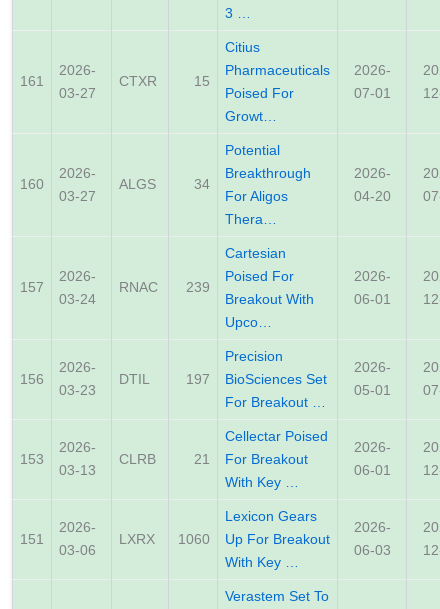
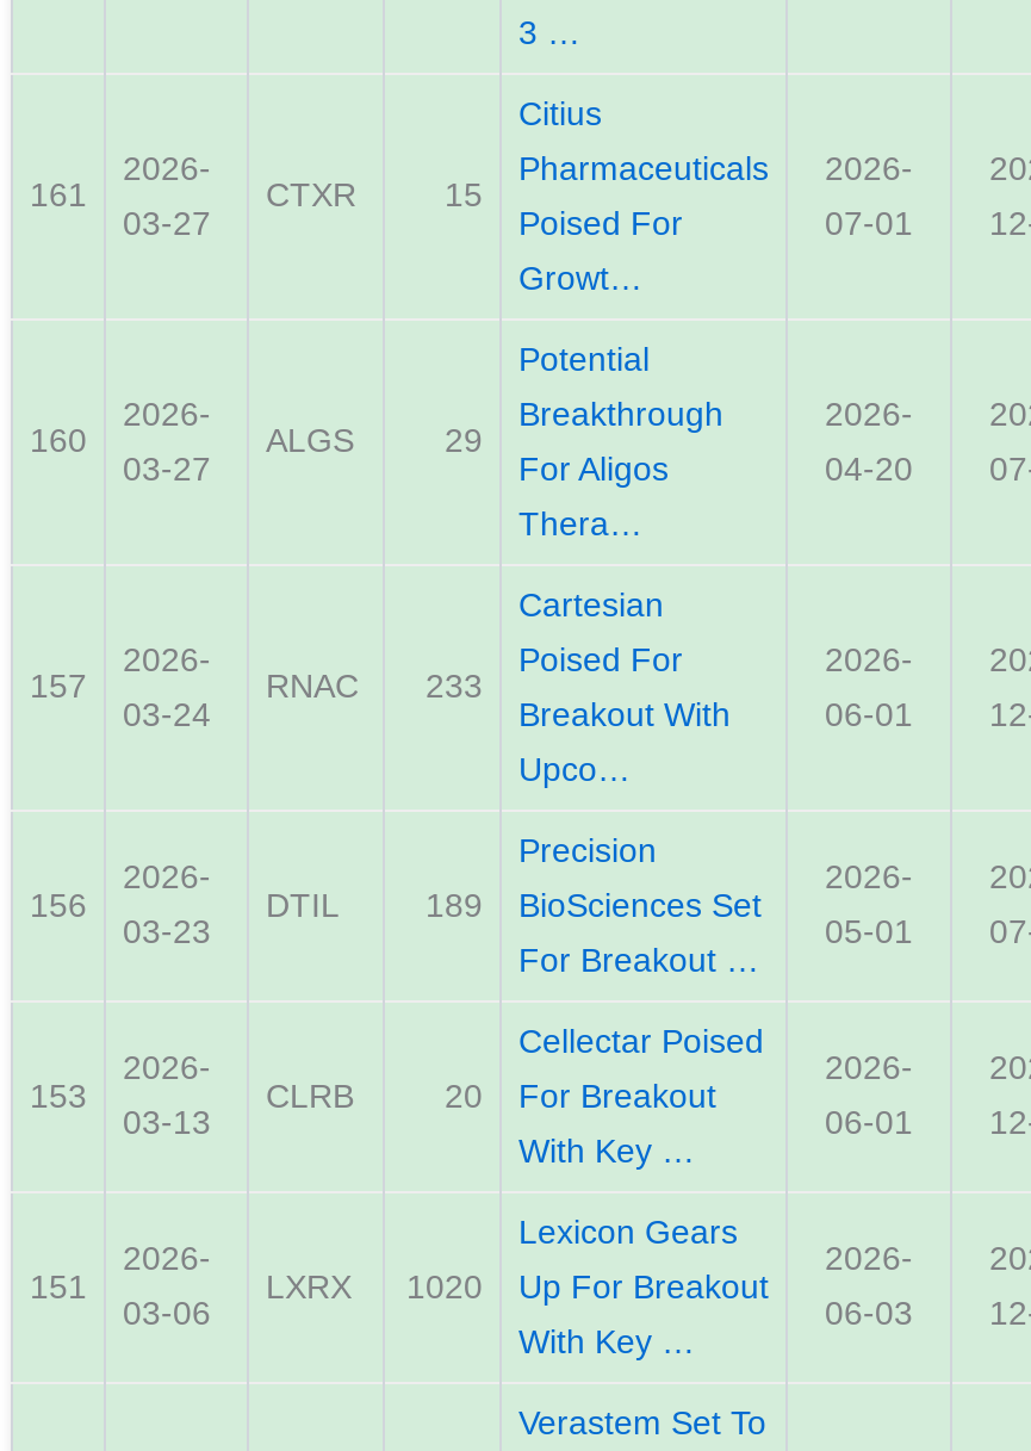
[194,176,210,192] 34 -> [445,420,483,458] 29
[119,279,210,295] RNAC 239 -> [266,666,483,704] RNAC 233
[186,371,327,387] 197 BioSciences Set -> [426,885,762,923] 189 BioSciences Set
[194,451,308,467] 21 For Breakout -> [445,1076,716,1114] 20 For Breakout
[119,531,330,547] LXRX 1060 Up For Breakout -> [266,1267,769,1305] LXRX 1020 Up For Breakout

